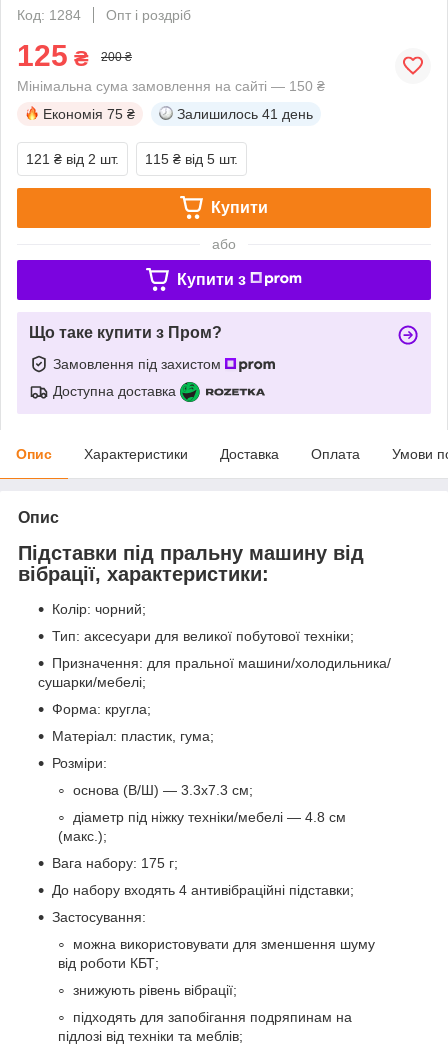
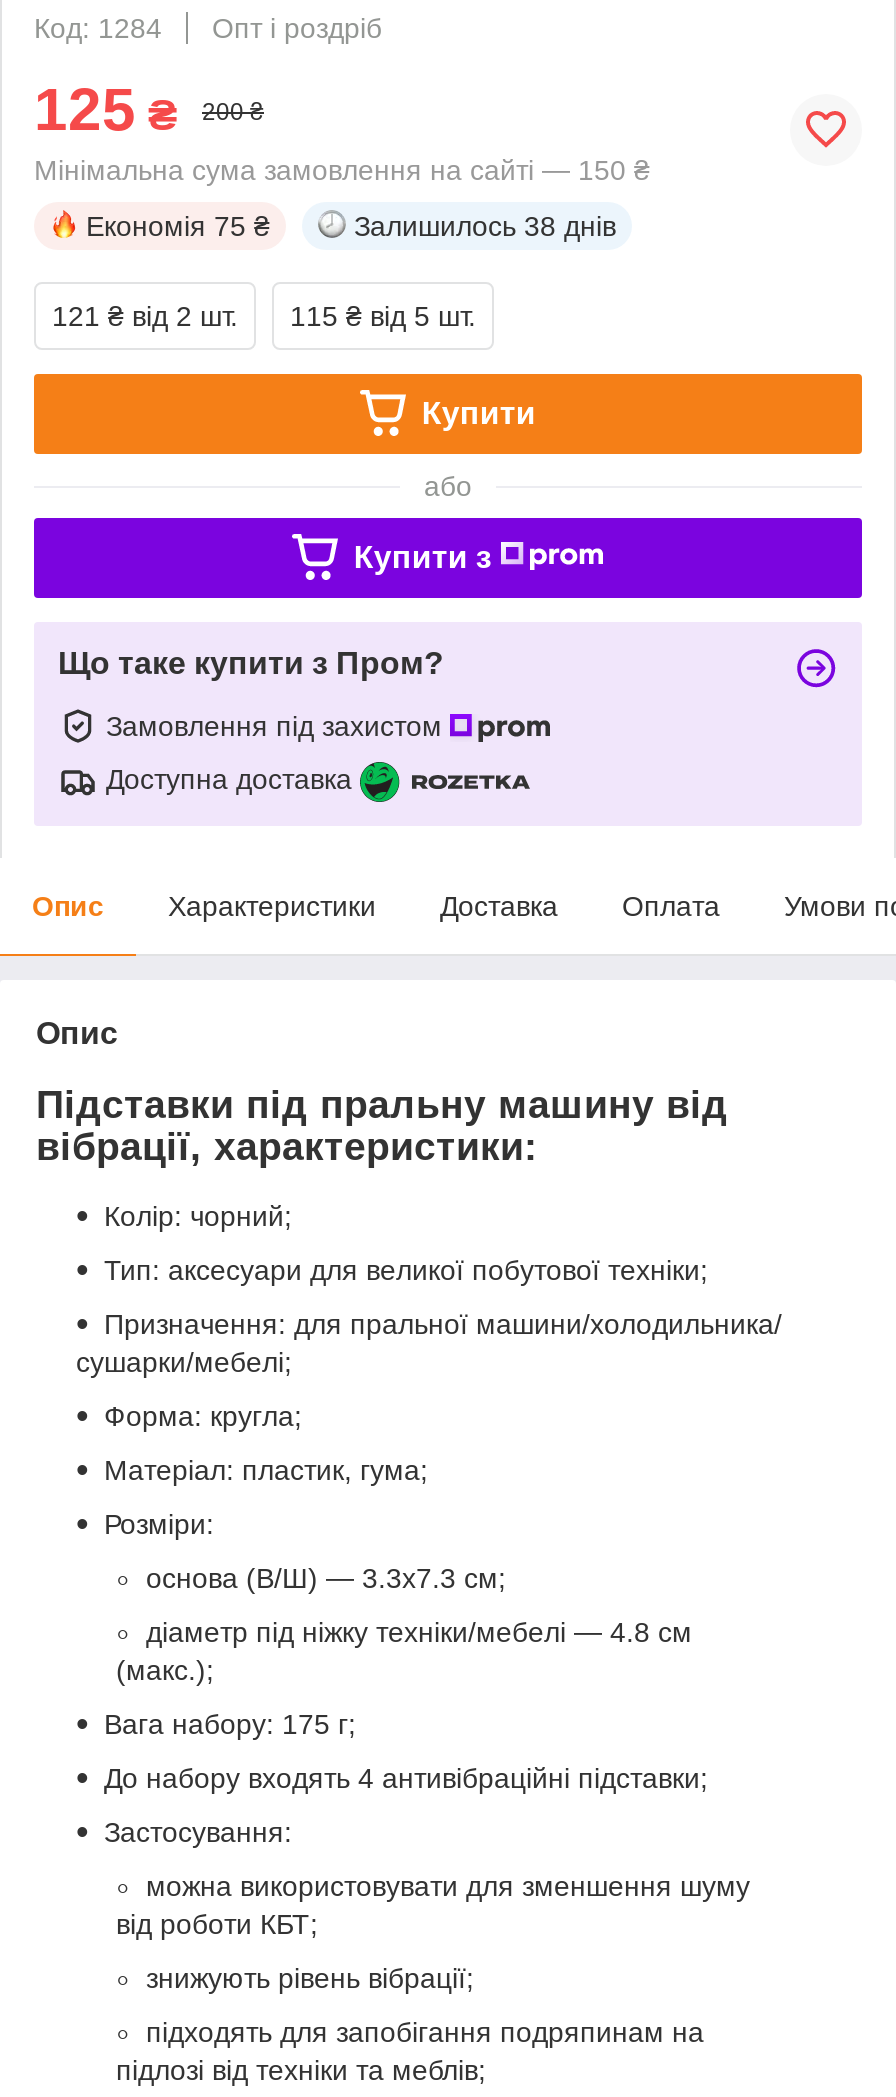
[177,106,313,122] Залишилось 41 день -> [354,210,616,242] Залишилось 38 днів

